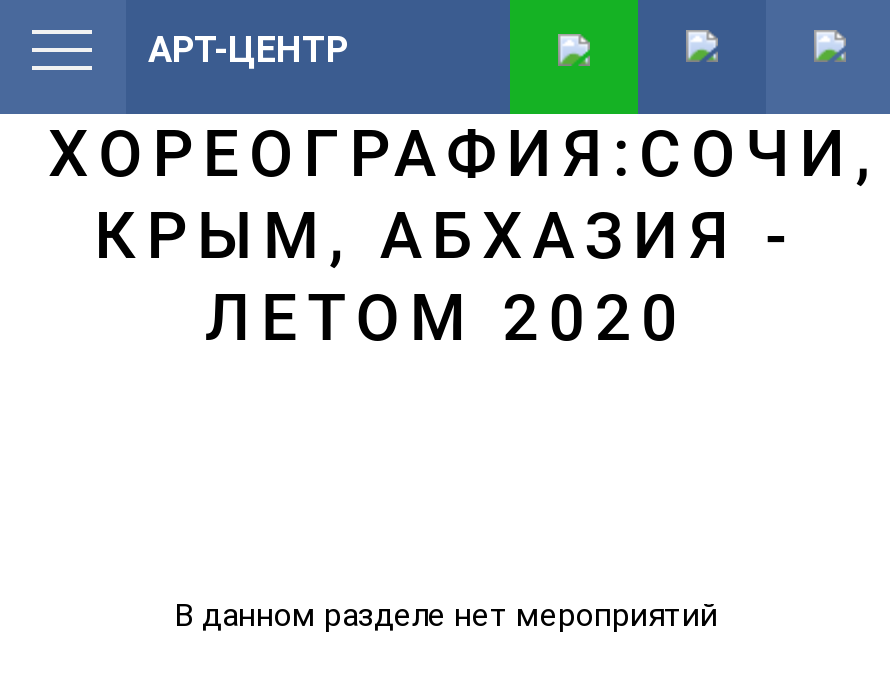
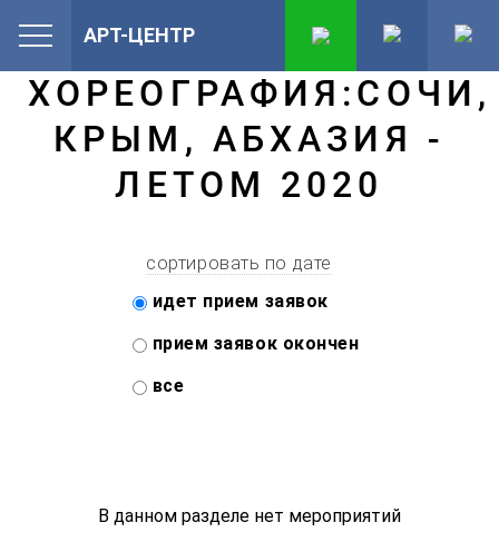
none -> [146,253,359,396] сортировать по дате | идет прием заявок | прием заявок окончен | все

